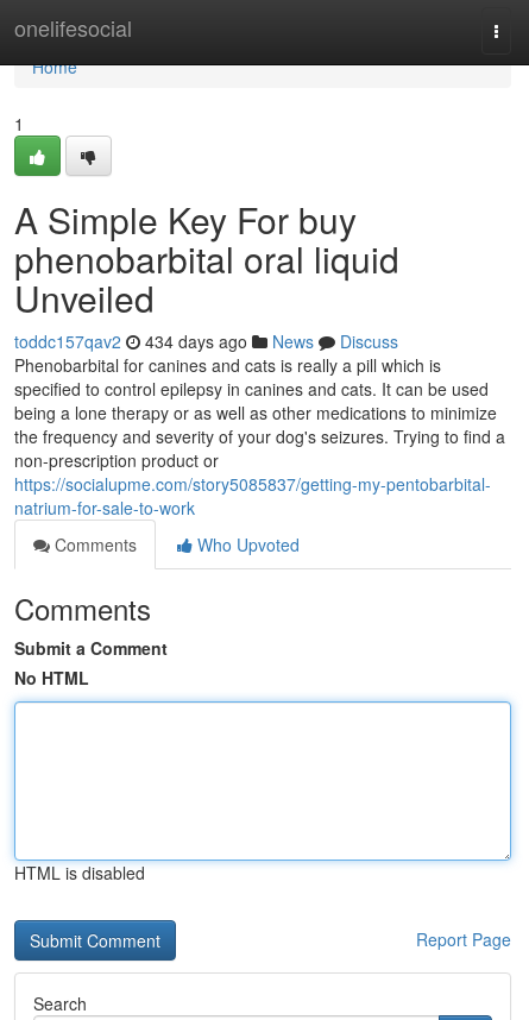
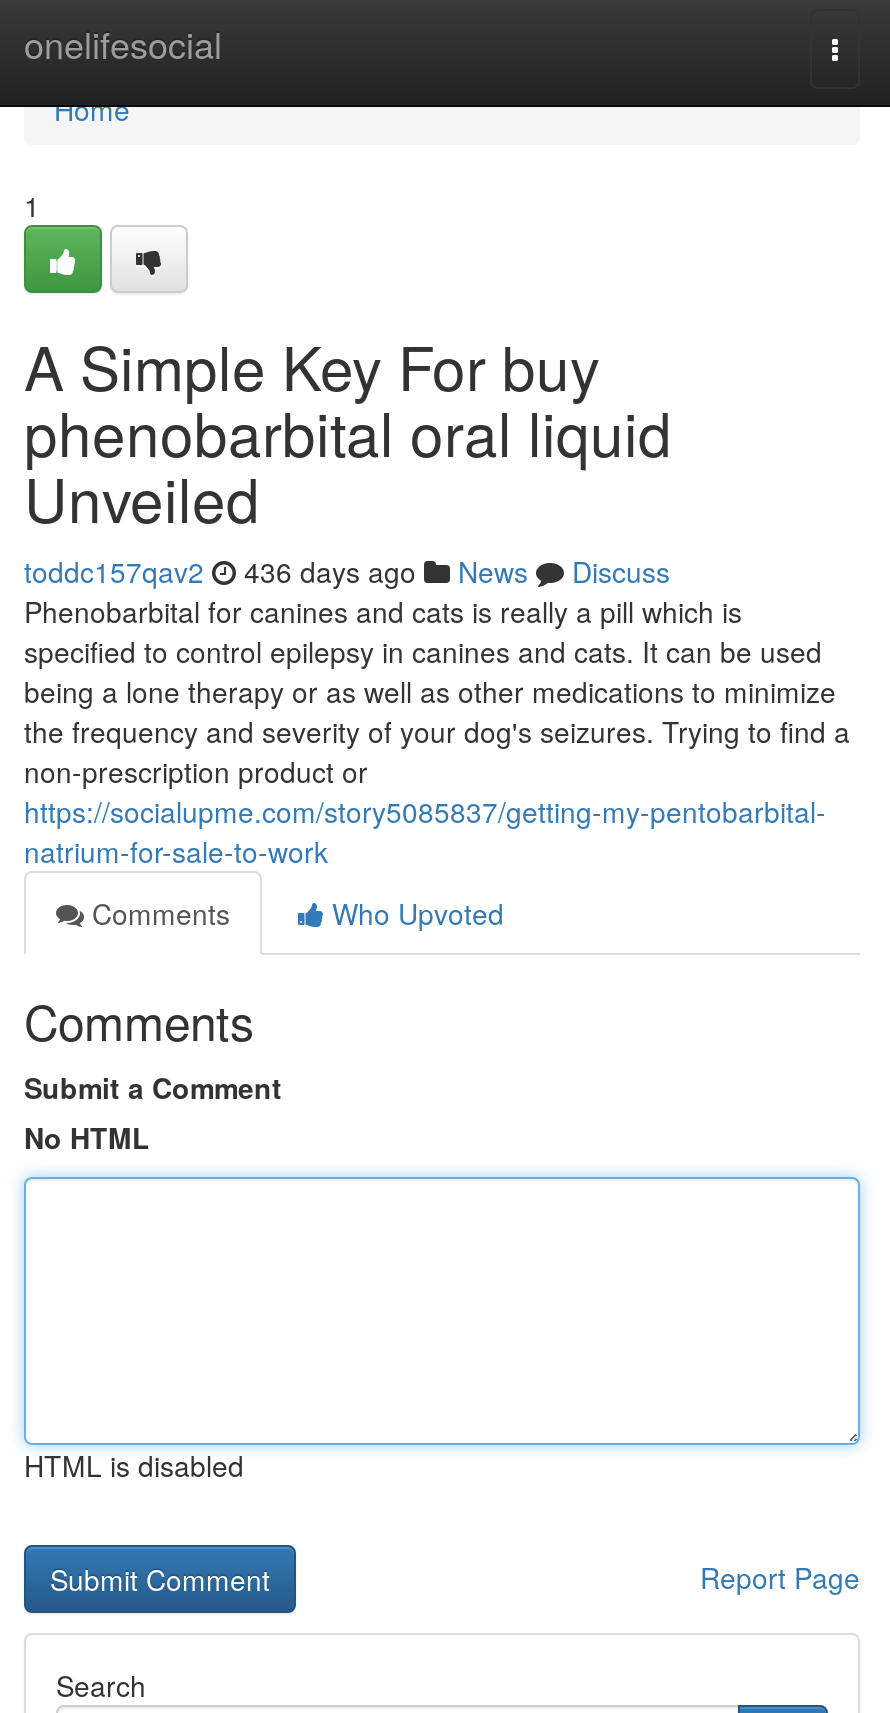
[14,329,398,353] toddc157qav2 434 days ago News Discuss -> [24,551,670,591] toddc157qav2 436 days ago News Discuss

